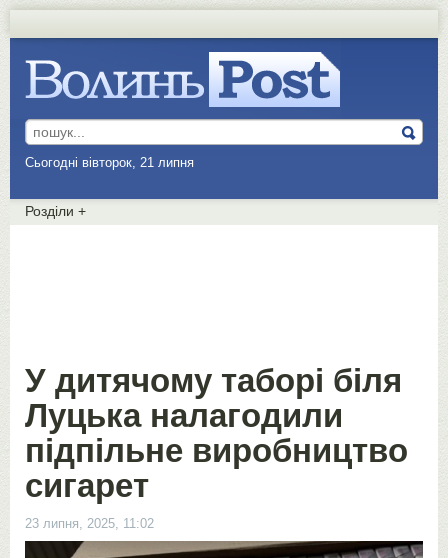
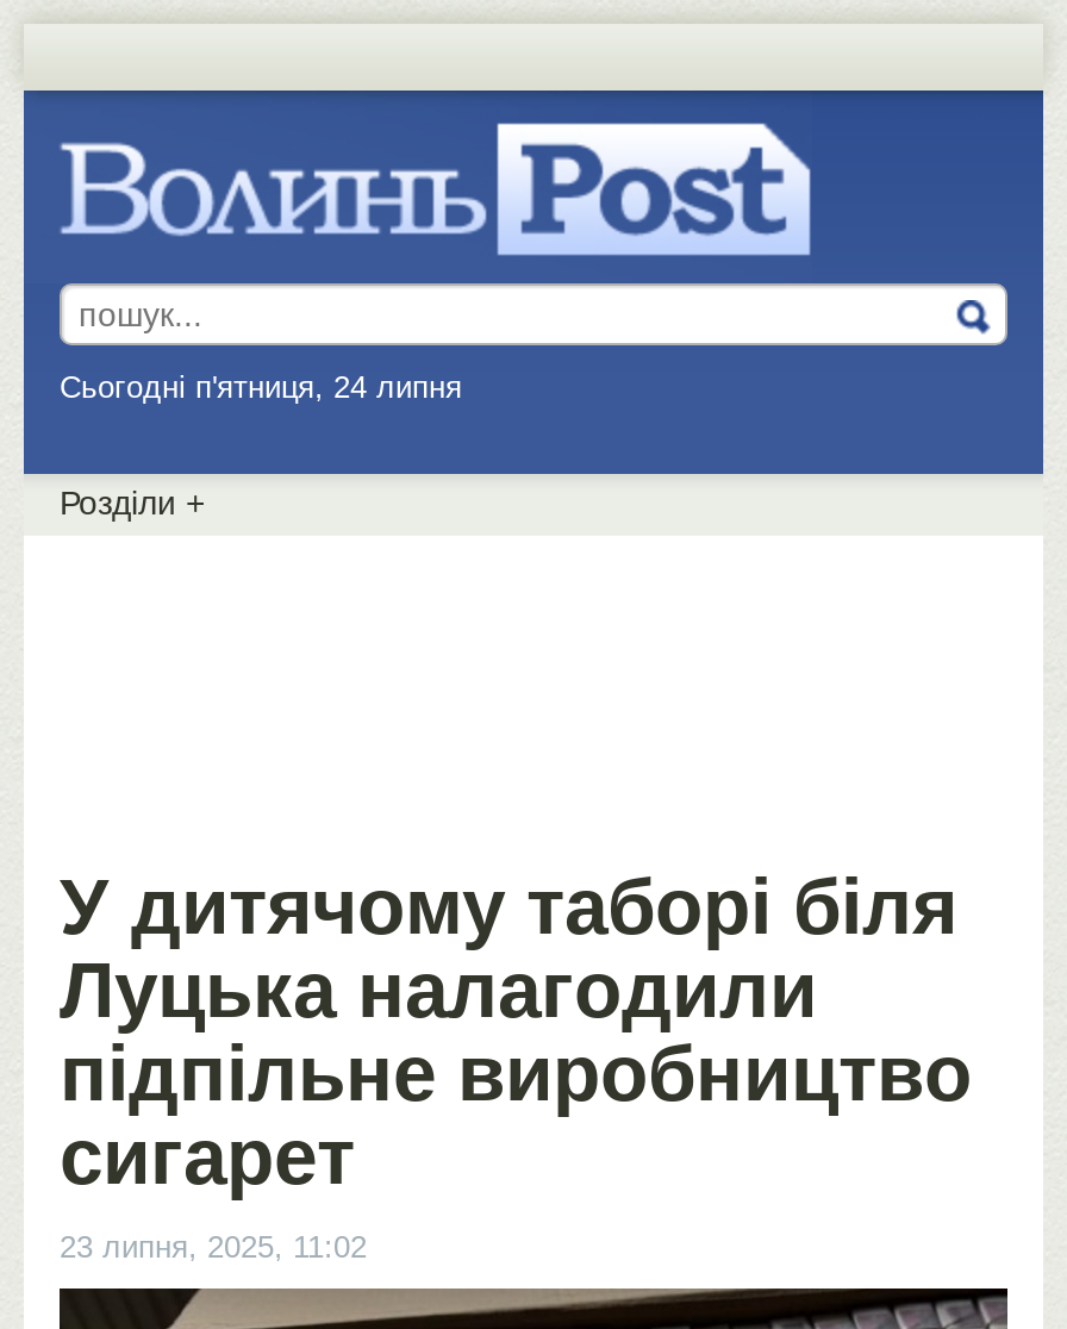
[25,155,198,170] Сьогодні вівторок, 21 липня -> [60,369,472,405] Сьогодні п'ятниця, 24 липня

